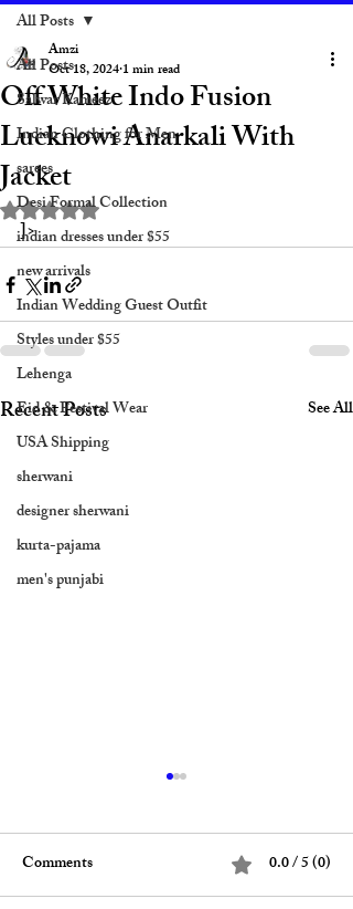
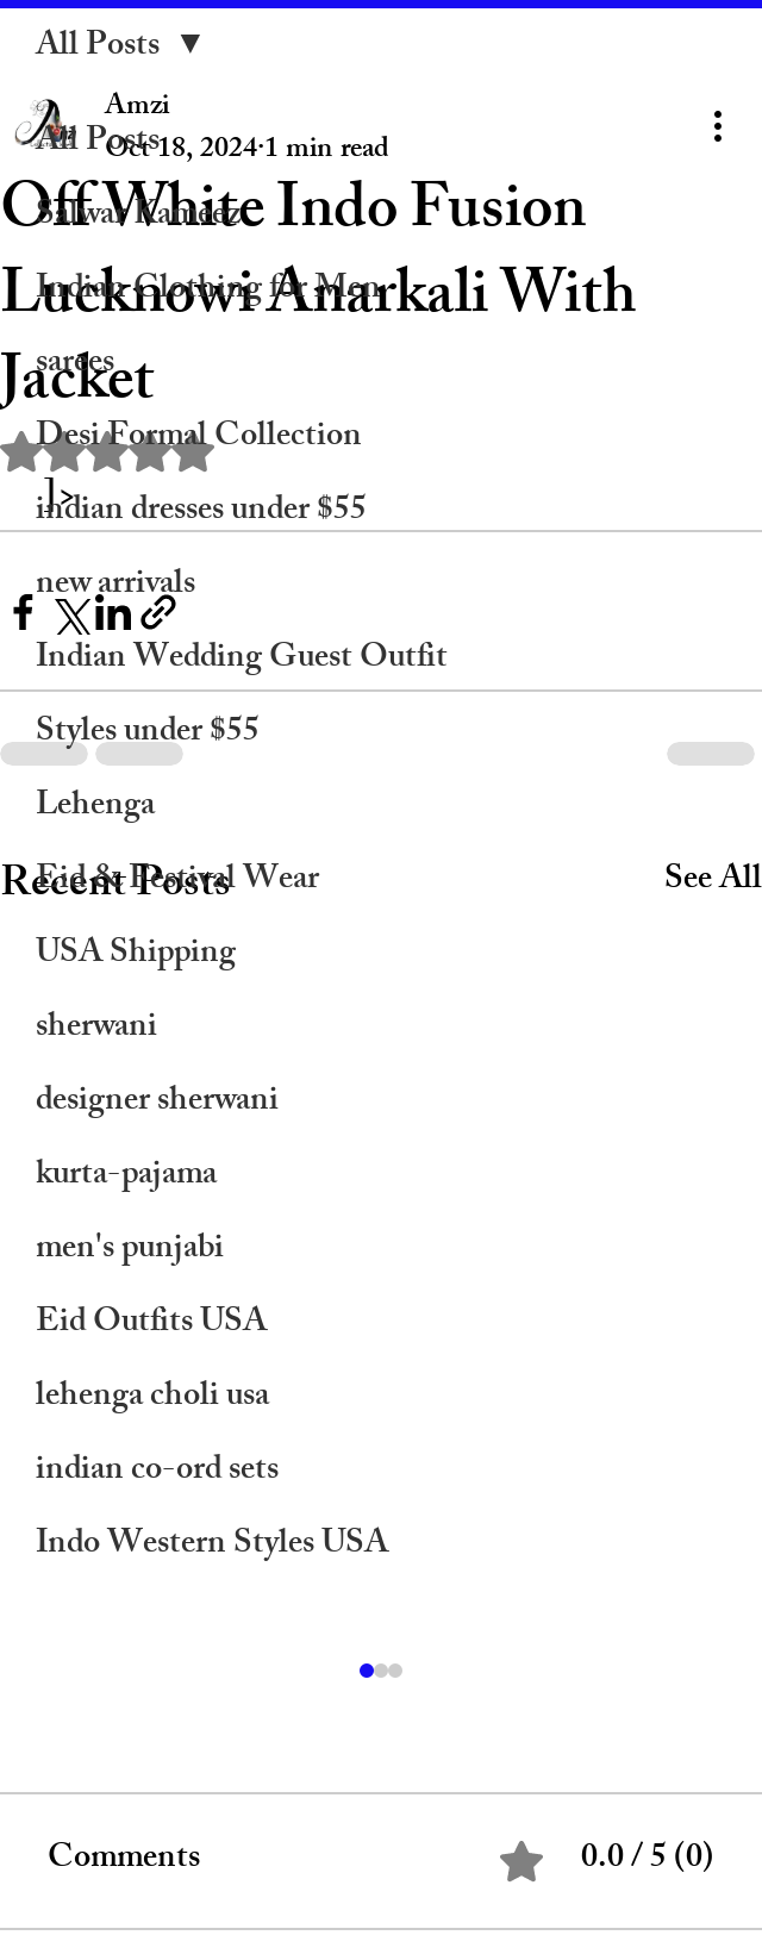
none -> [36,1295,388,1576] Eid Outfits USA | lehenga choli usa | indian co-ord sets | Indo Western Styles USA

